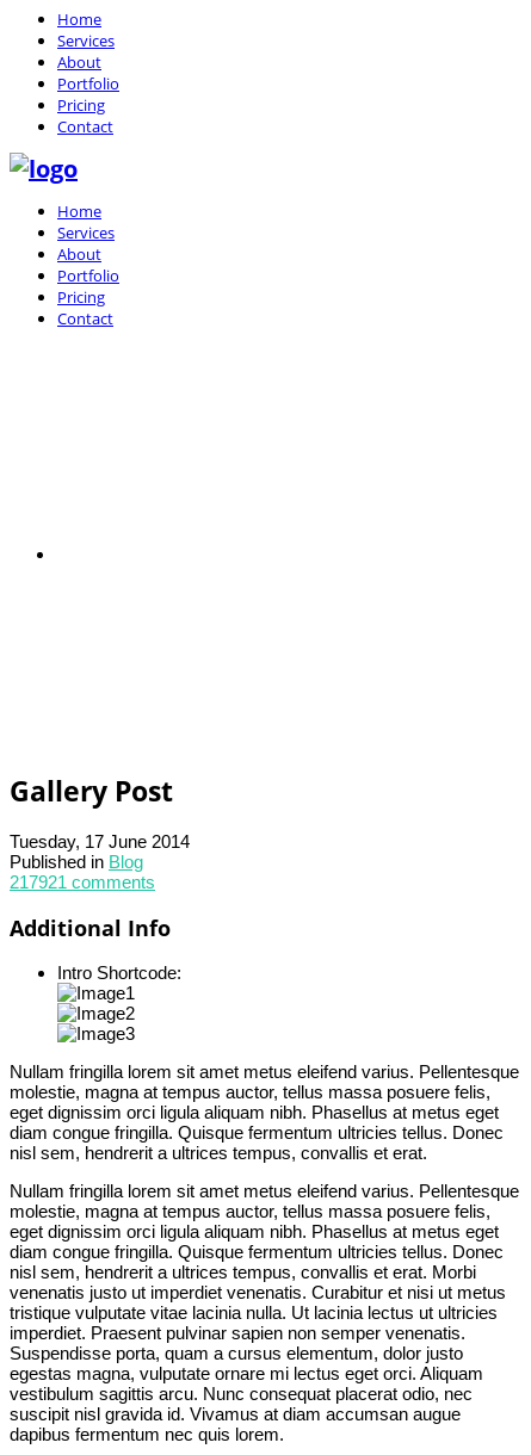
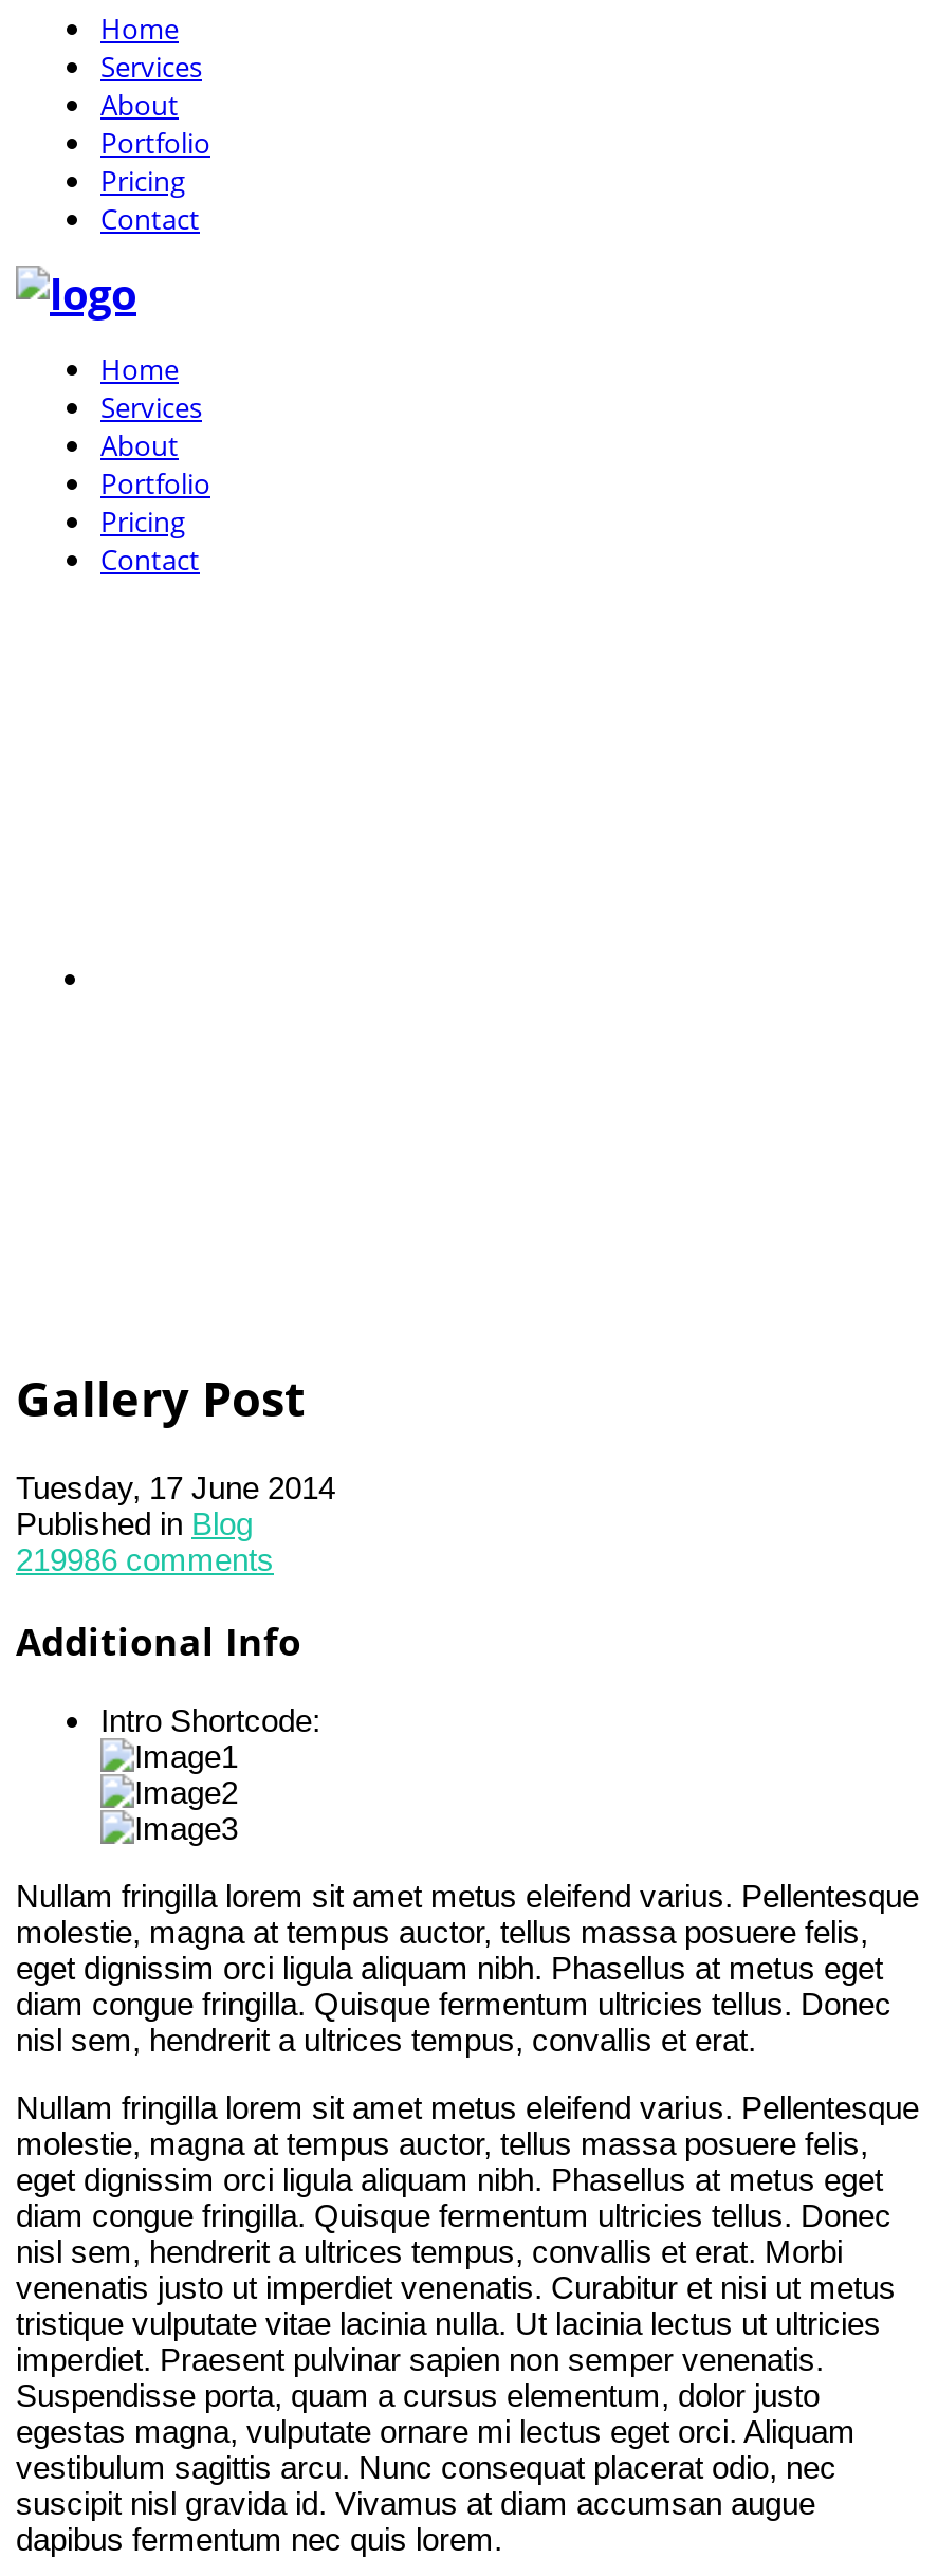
[10,872,155,892] 217921 comments -> [16,1542,274,1578] 219986 comments

